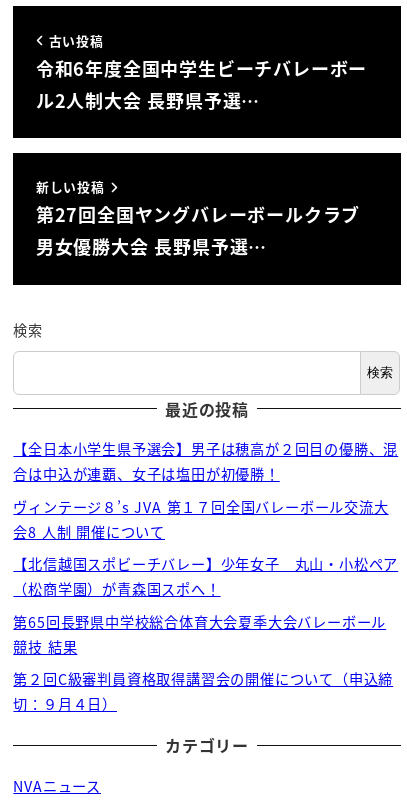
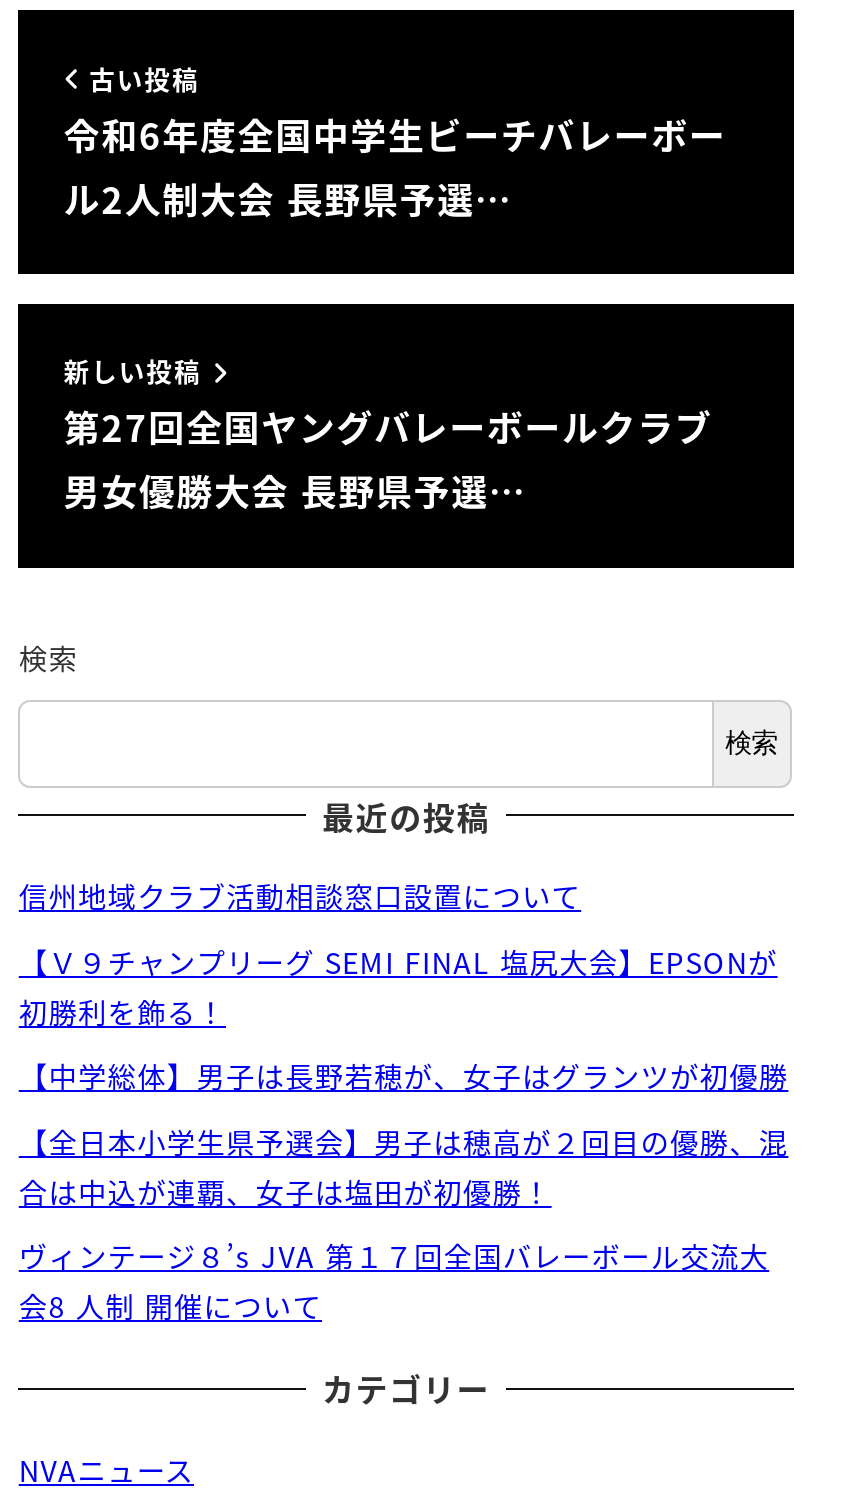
none -> [19,877,788,1097] 信州地域クラブ活動相談窓口設置について | 【Ｖ９チャンプリーグ SEMI FINAL 塩尻大会】EPSONが | 初勝利を飾る！ | 【中学総体】男子は長野若穂が、女子はグランツが初優勝
moved [13,439,398,542] -> [19,1122,788,1327]: 【全日本小学生県予選会】男子は穂高が２回目の優勝、混 | 合は中込が連覇、女子は塩田が初優勝！ | ヴィンテージ８’s JVA 第１７回全国バレーボール交流大 | 会8 人制 開催について
[13,554,398,714] 【北信越国スポビーチバレー】少年女子 丸山・小松ペア | （松商学園）が青森国スポへ！ | 第65回長野県中学校総合体育大会夏季大会バレーボール | 競技 結果 | 第２回C級審判員資格取得講習会の開催について（申込締 | 切：９月４日） -> none

